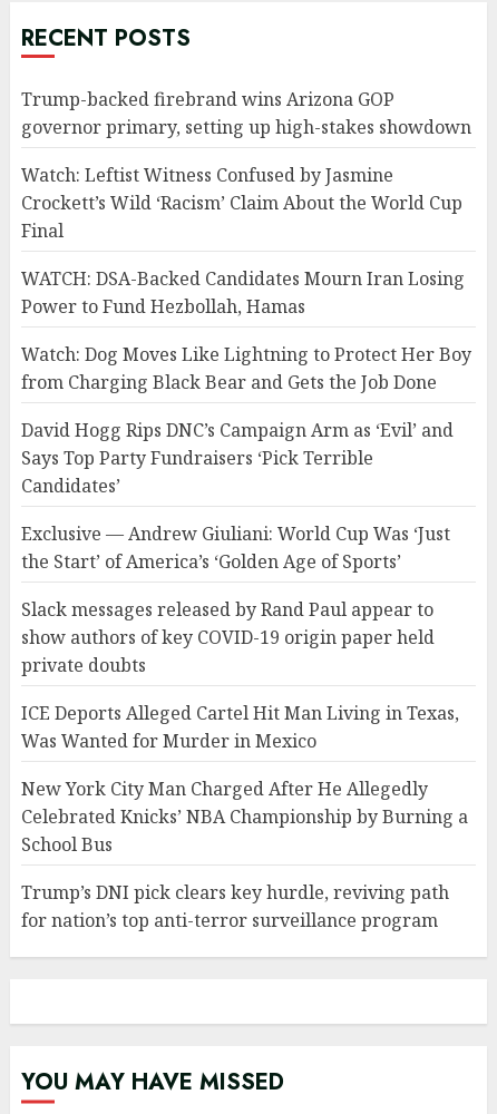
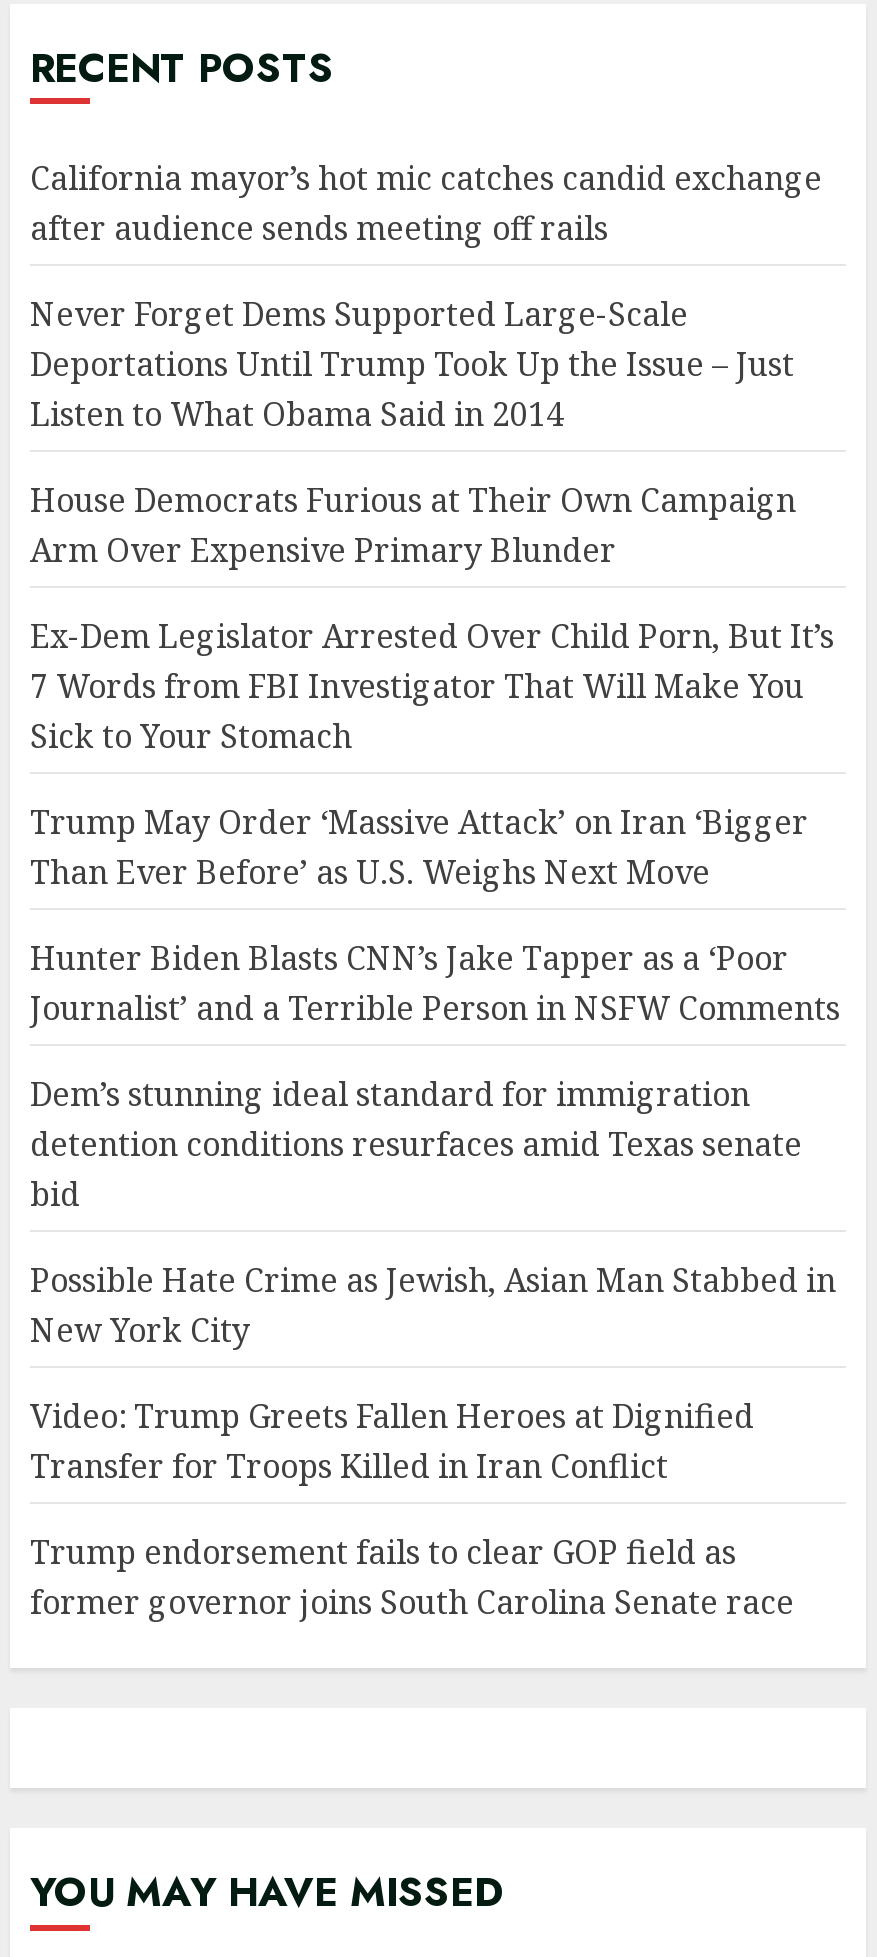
[21,87,471,139] Trump-backed firebrand wins Arizona GOP | governor primary, setting up high-stakes showdown -> [30,156,822,250] California mayor’s hot mic catches candid exchange | after audience sends meeting off rails
[21,163,462,243] Watch: Leftist Witness Confused by Jasmine | Crockett’s Wild ‘Racism’ Claim About the World Cup | Final -> [30,292,794,436] Never Forget Dems Supported Large-Scale | Deportations Until Trump Took Up the Issue – Just | Listen to What Obama Said in 2014
[21,266,465,319] WATCH: DSA-Backed Candidates Mourn Iran Losing | Power to Fund Hezbollah, Hamas -> [30,478,796,572] House Democrats Furious at Their Own Campaign | Arm Over Expensive Primary Blunder
[21,342,471,394] Watch: Dog Moves Like Lightning to Protect Her Boy | from Charging Black Bear and Gets the Job Done -> [30,614,834,758] Ex-Dem Legislator Arrested Over Child Porn, But It’s | 7 Words from FBI Investigator That Will Make You | Sick to Your Stomach
[21,418,454,498] David Hogg Rips DNC’s Campaign Arm as ‘Evil’ and | Says Top Party Fundraisers ‘Pick Terrible | Candidates’ -> [30,800,808,894] Trump May Order ‘Massive Attack’ on Iran ‘Bigger | Than Ever Before’ as U.S. Weighs Next Move
[21,521,450,574] Exclusive — Andrew Giuliani: World Cup Was ‘Just | the Start’ of America’s ‘Golden Age of Sports’ -> [30,936,840,1030] Hunter Biden Blasts CNN’s Jake Tapper as a ‘Poor | Journalist’ and a Terrible Person in NSFW Comments
[21,597,435,677] Slack messages released by Rand Paul appear to | show authors of key COVID-19 origin paper held | private doubts -> [30,1072,802,1216] Dem’s stunning ideal standard for immigration | detention conditions resurfaces amid Texas senate | bid
[21,701,459,753] ICE Deports Alleged Cartel Hit Man Living in Texas, | Was Wanted for Murder in Mexico -> [30,1258,836,1352] Possible Hate Crime as Jewish, Asian Man Stabbed in | New York City
[21,776,468,857] New York City Man Charged After He Allegedly | Celebrated Knicks’ NBA Championship by Burning a | School Bus -> [30,1394,754,1488] Video: Trump Greets Fallen Heroes at Dignified | Transfer for Troops Killed in Iran Conflict
[21,880,449,932] Trump’s DNI pick clears key hurdle, reviving path | for nation’s top anti-terror surveillance program -> [30,1530,794,1624] Trump endorsement fails to clear GOP field as | former governor joins South Carolina Senate race

